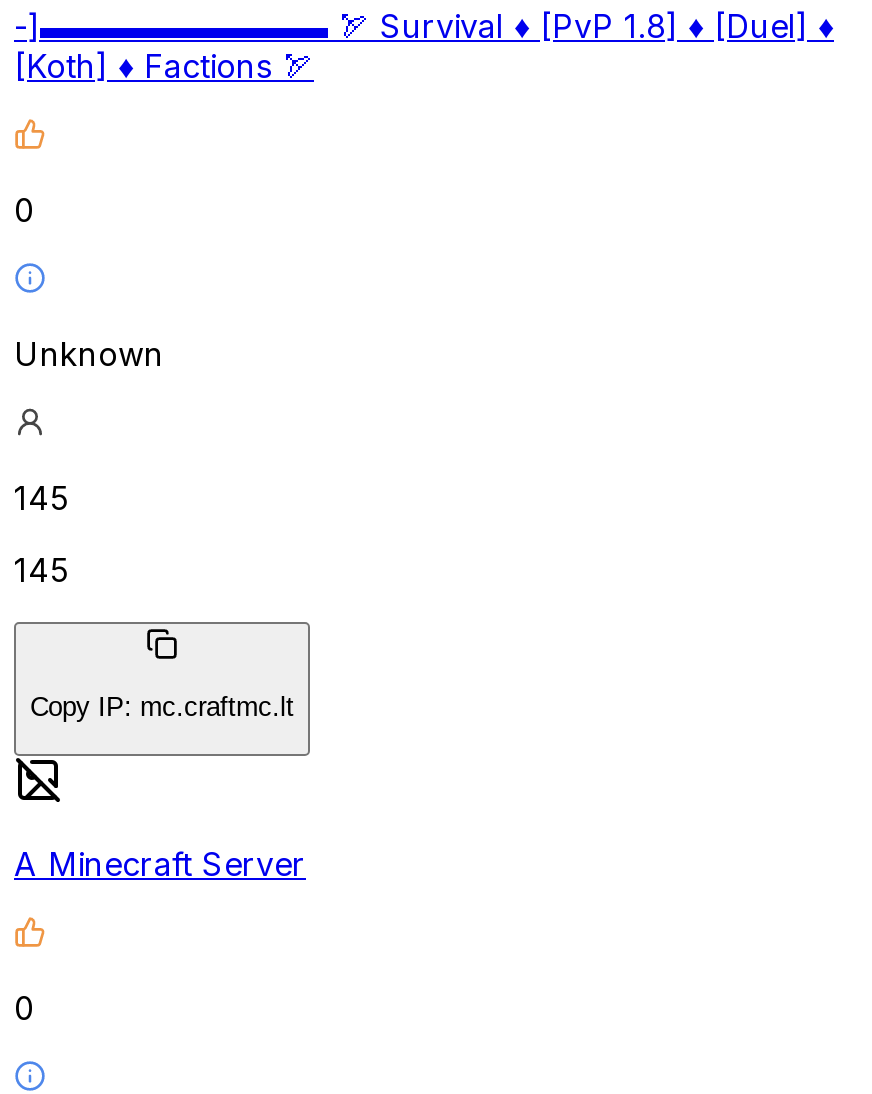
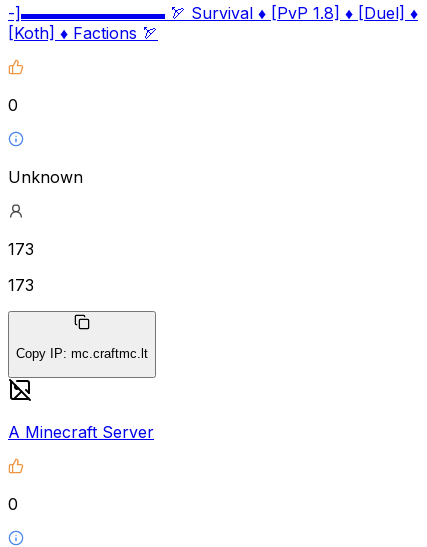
[14,478,68,518] 145 -> [8,239,34,259] 173
[14,550,68,590] 145 -> [8,275,34,295] 173

